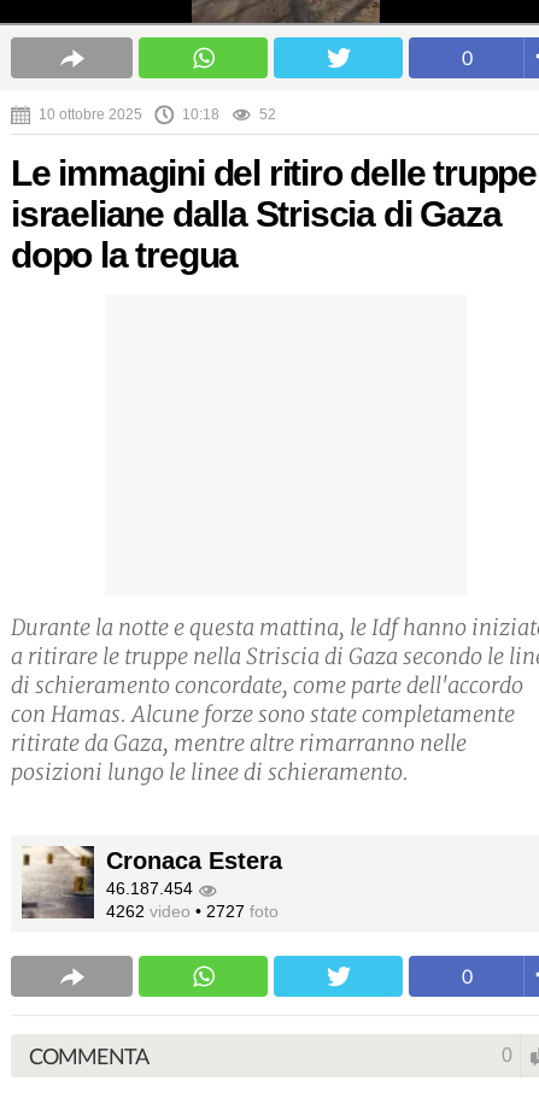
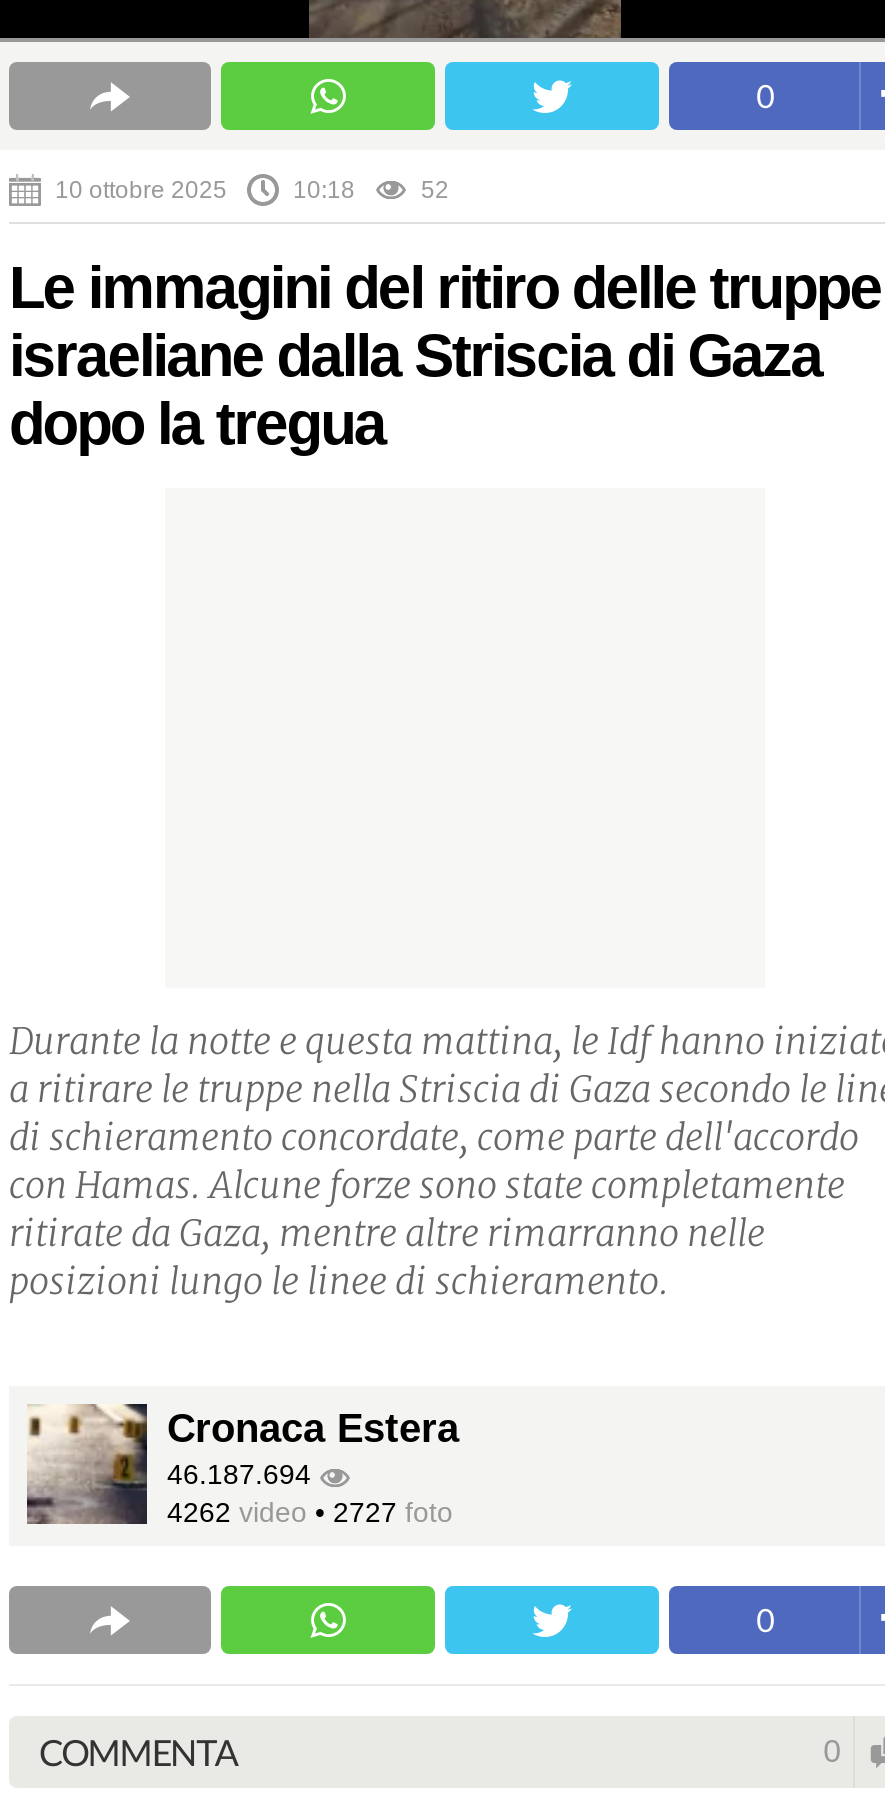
[106,879,193,898] 46.187.454 -> [167,1459,311,1491] 46.187.694

